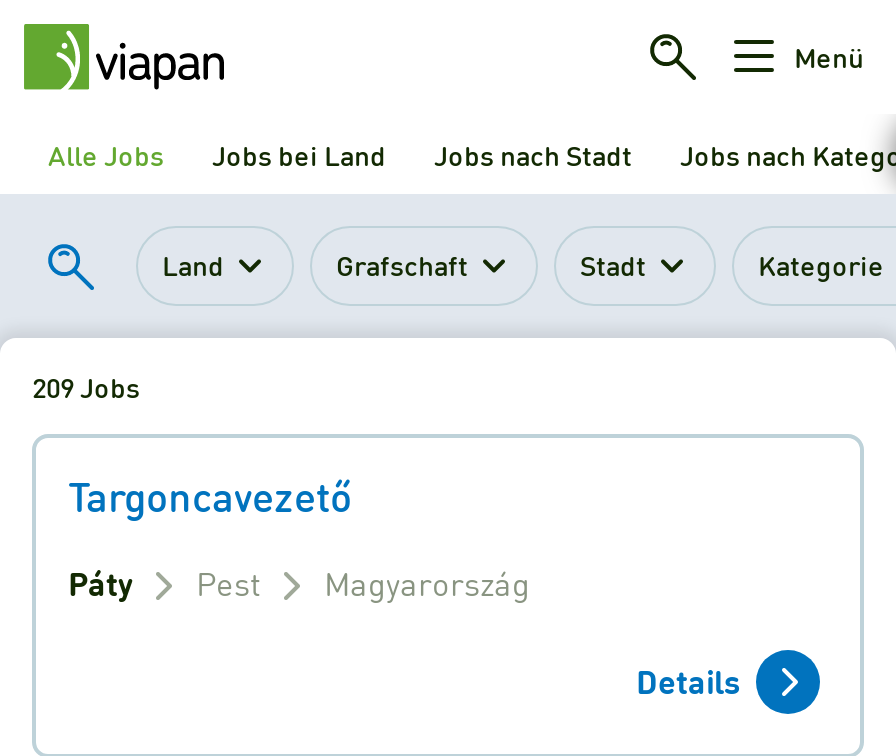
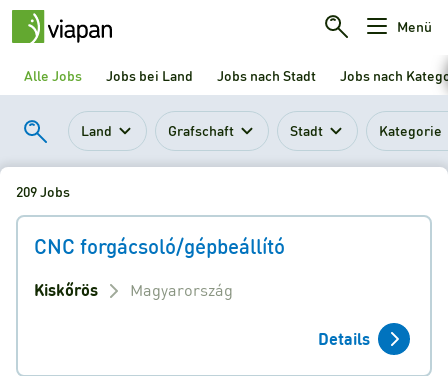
[68,470,352,522] Targoncavezető -> [34,233,285,259] CNC forgácsoló/gépbeállító
[68,562,260,604] Páty | Pest -> [34,279,98,300] Kiskőrös

